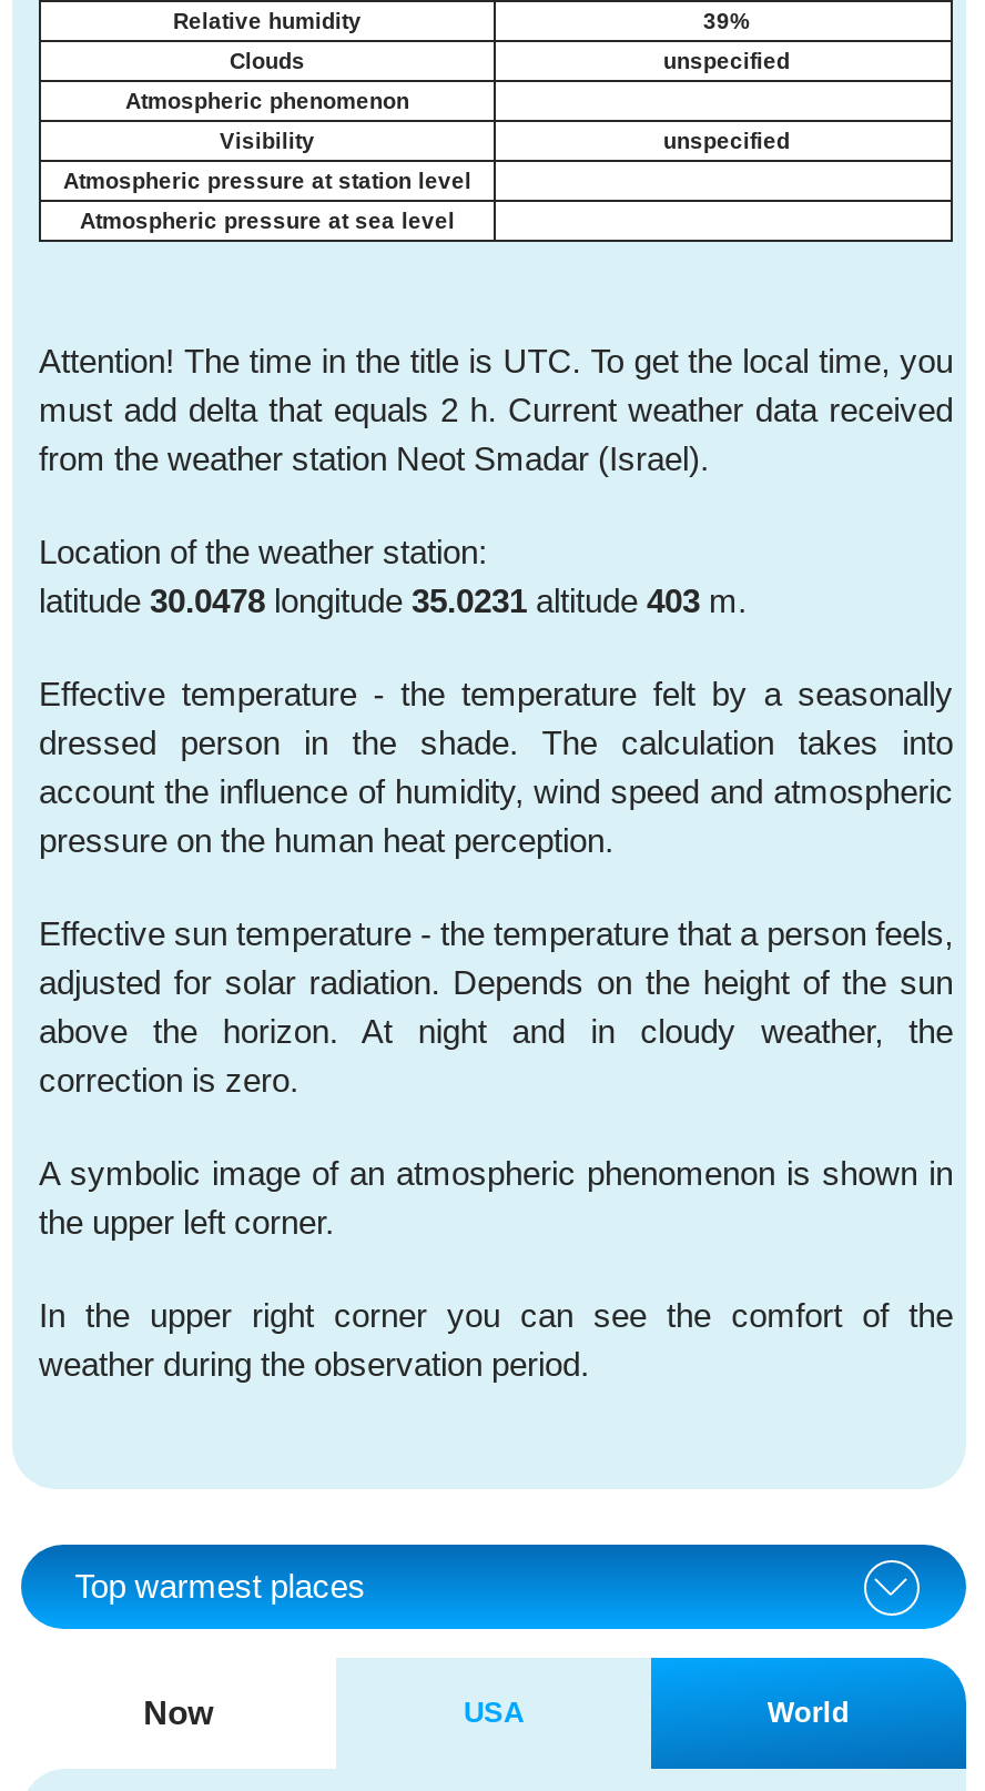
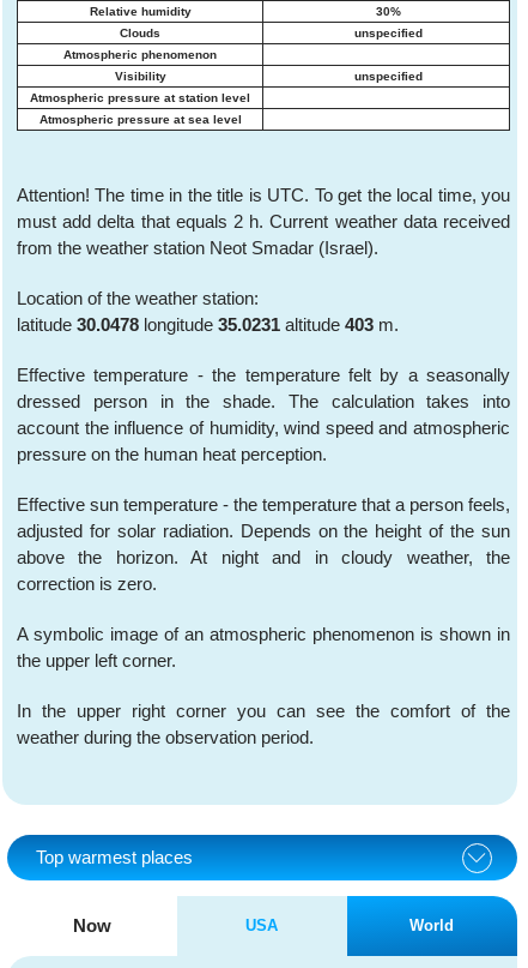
[697,10,750,34] 39% -> [372,5,400,18] 30%

